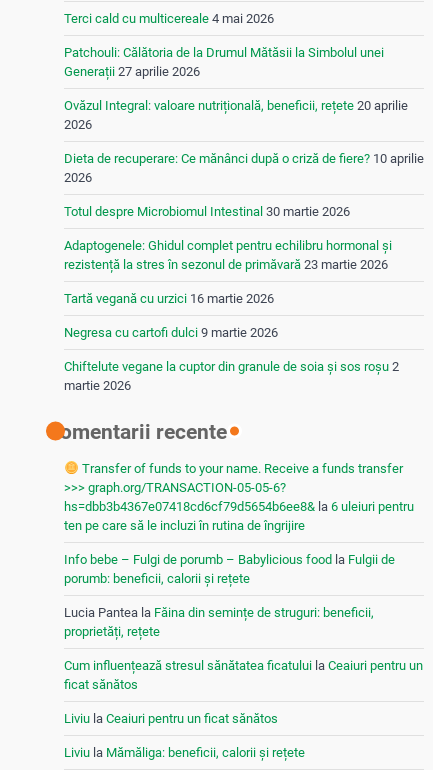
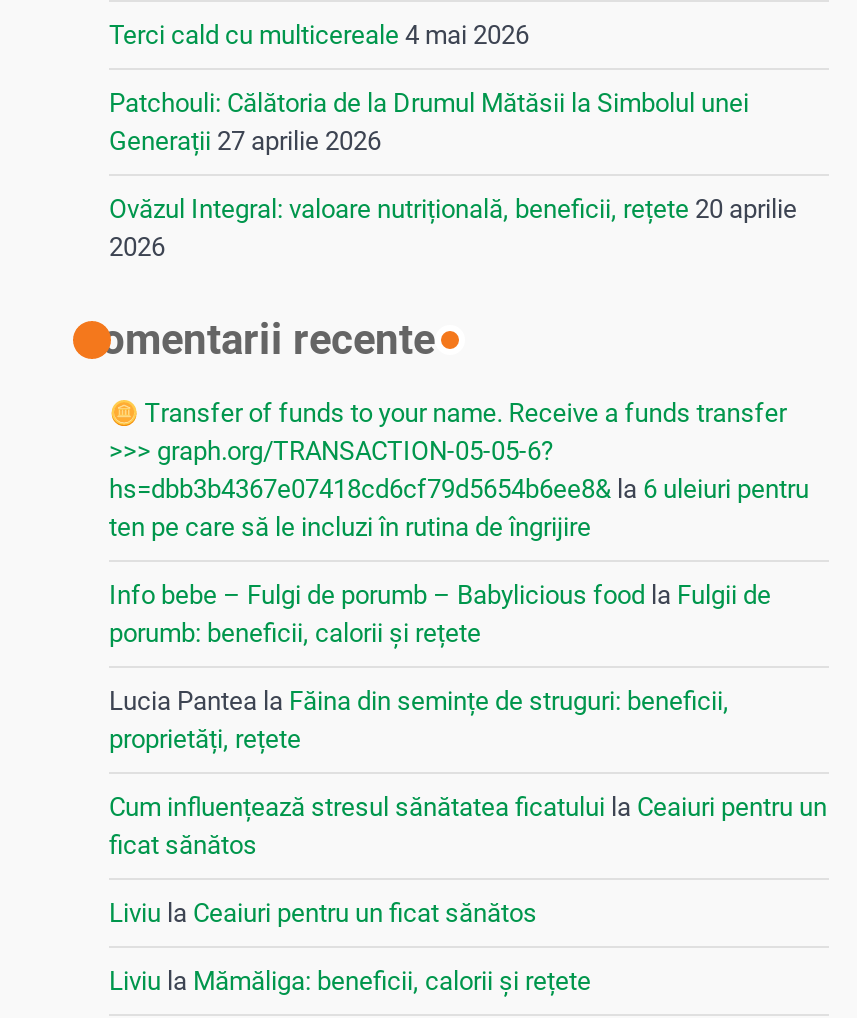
[64,151,424,393] Dieta de recuperare: Ce mănânci după o criză de fiere? 10 aprilie | 2026 | Totul despre Microbiomul Intestinal 30 martie 2026 | Adaptogenele: Ghidul complet pentru echilibru hormonal și | rezistență la stres în sezonul de primăvară 23 martie 2026 | Tartă vegană cu urzici 16 martie 2026 | Negresa cu cartofi dulci 9 martie 2026 | Chiftelute vegane la cuptor din granule de soia și sos roșu 2 | martie 2026 -> none

